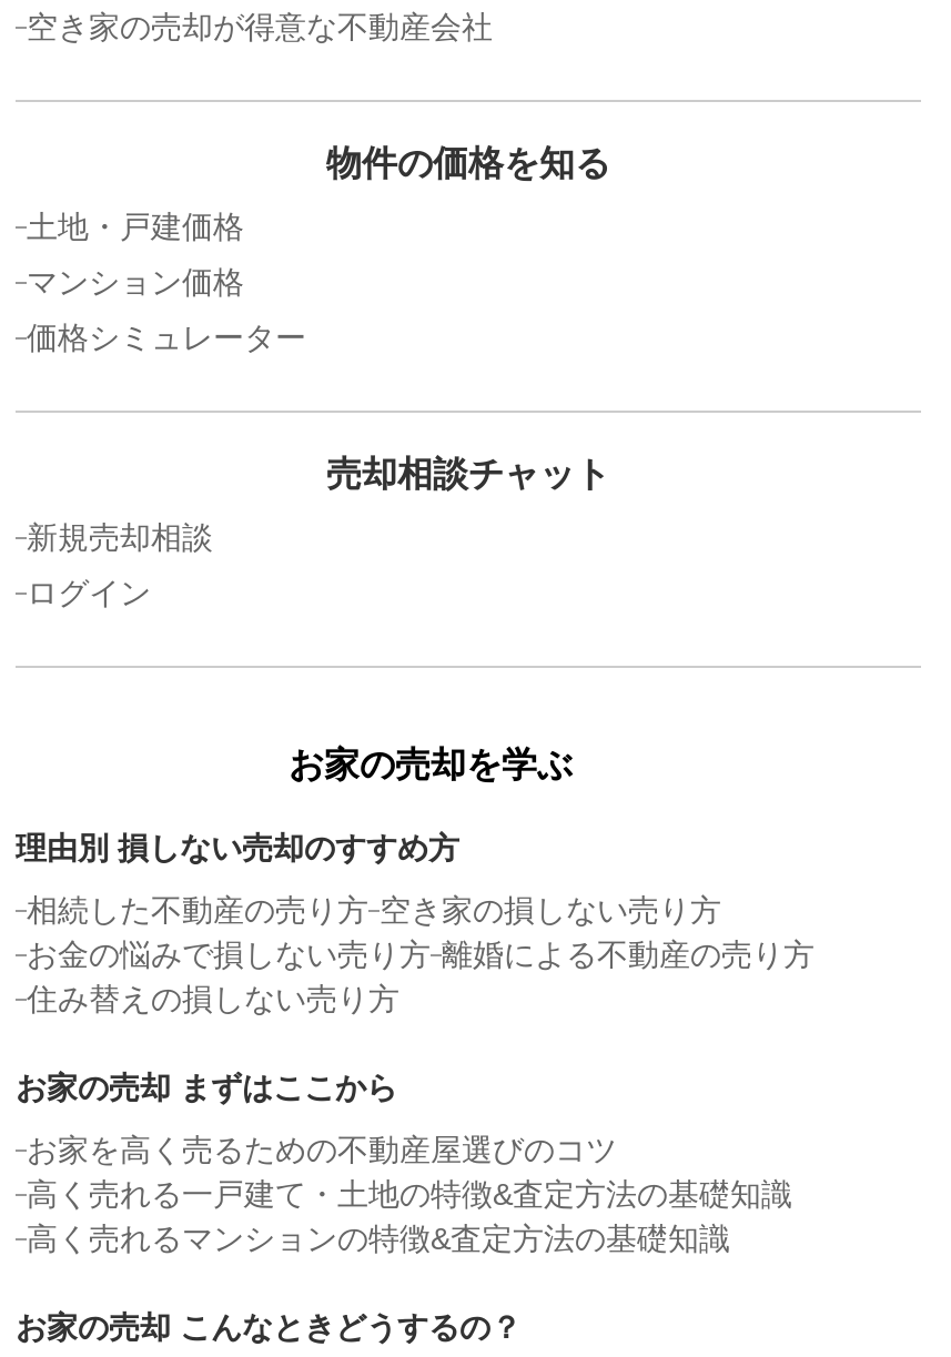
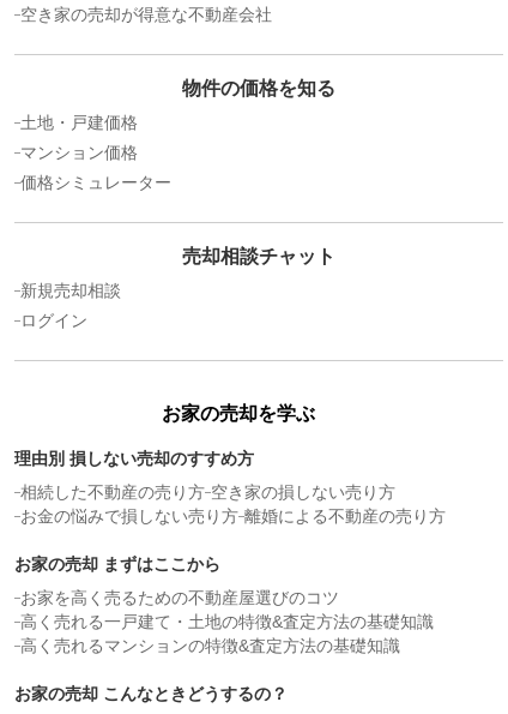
[27,982,399,1017] 住み替えの損しない売り方 -> none

